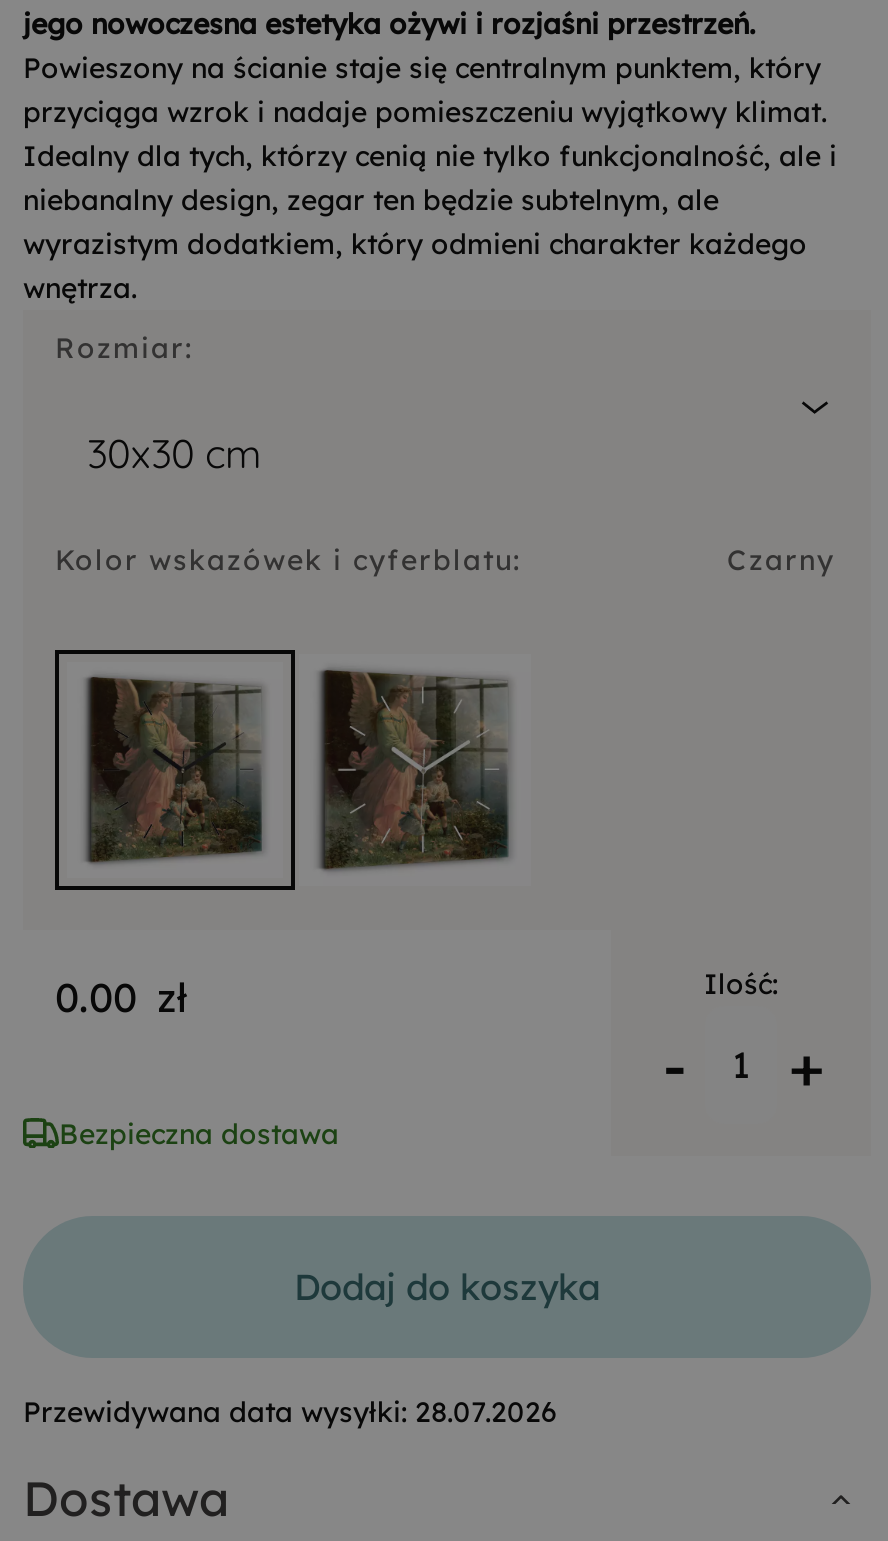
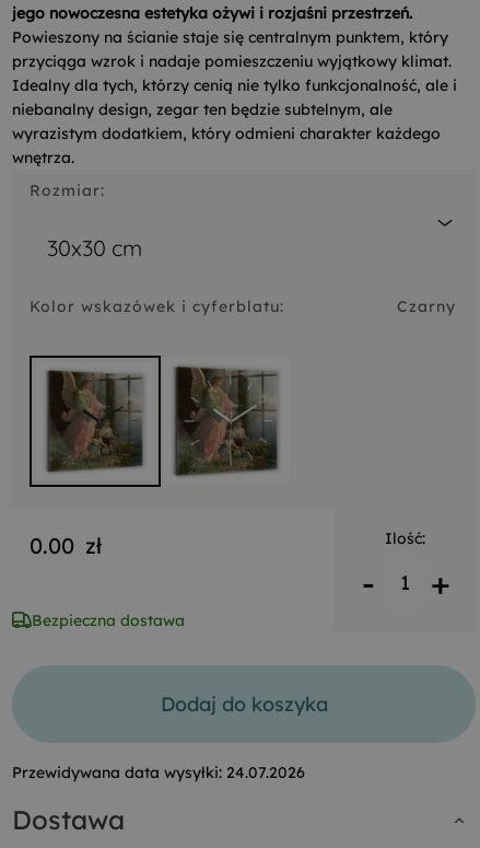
[23,1394,557,1430] Przewidywana data wysyłki: 28.07.2026 -> [12,763,305,782] Przewidywana data wysyłki: 24.07.2026

